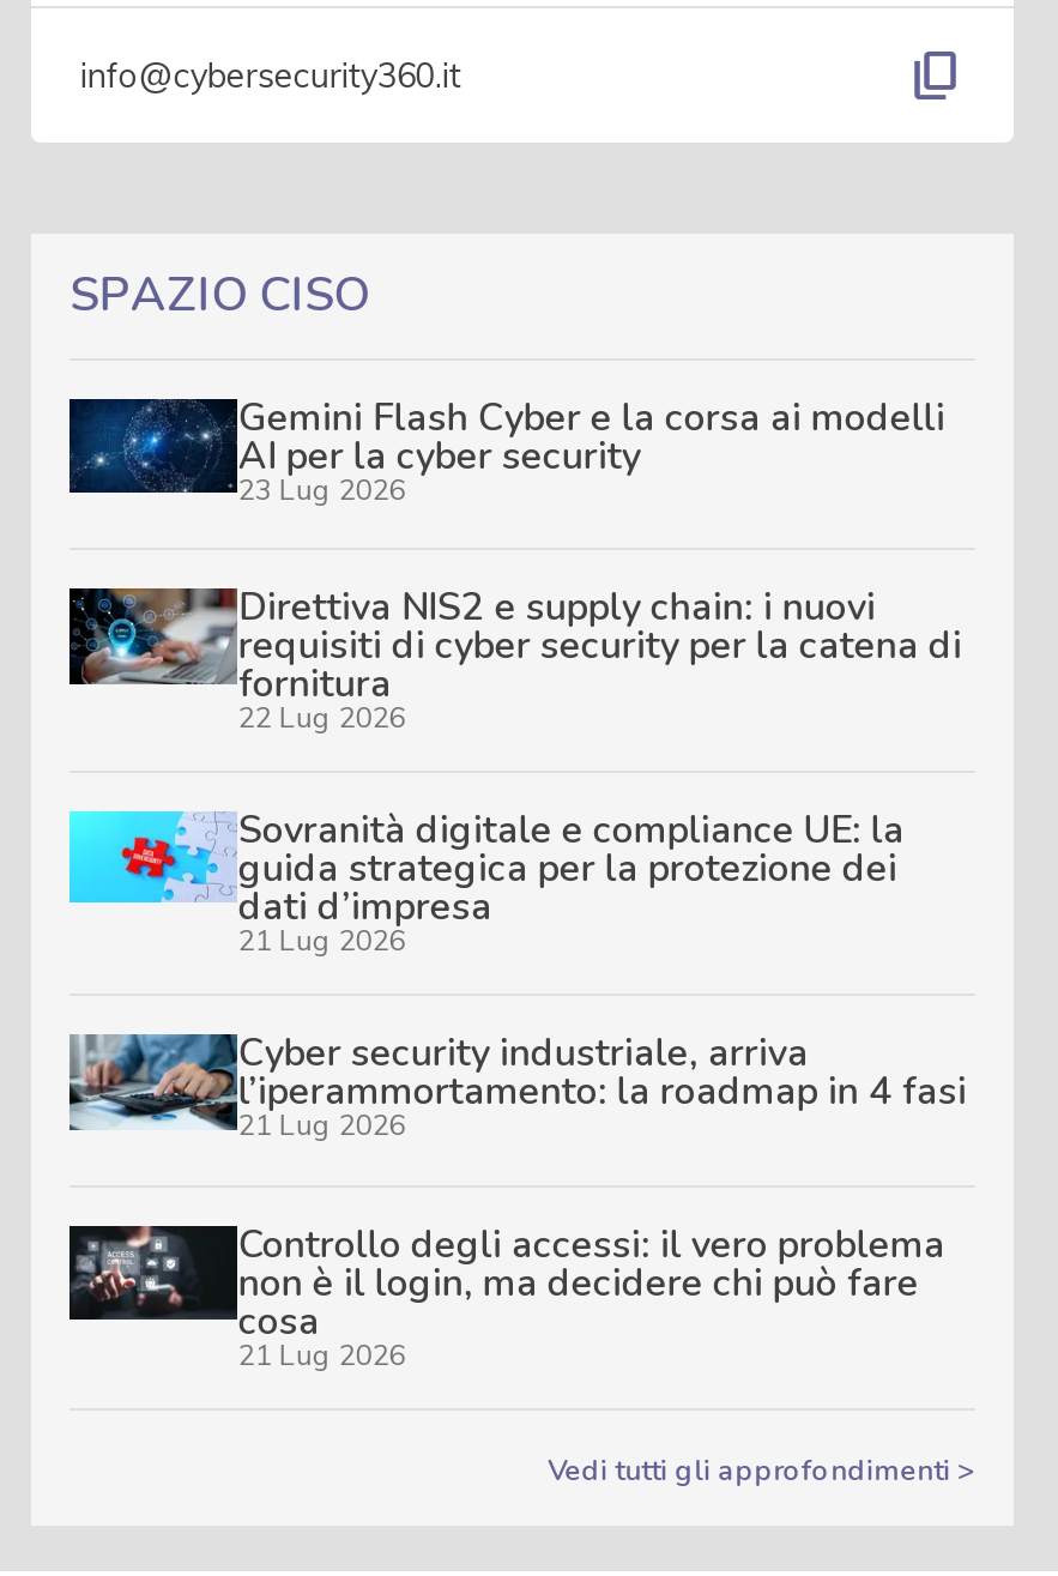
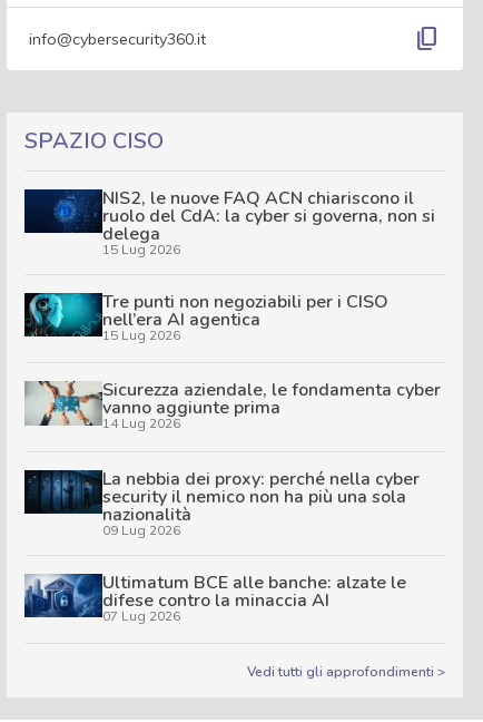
[84,391,945,506] [image] | Gemini Flash Cyber e la corsa ai modelli | AI per la cyber security | 23 Lug 2026 -> [29,186,436,257] [image] | NIS2, le nuove FAQ ACN chiariscono il | ruolo del CdA: la cyber si governa, non si | delega | 15 Lug 2026
[67,582,962,735] [image] | Direttiva NIS2 e supply chain: i nuovi | requisiti di cyber security per la catena di | fornitura | 22 Lug 2026 -> [23,277,389,343] [image] | Tre punti non negoziabili per i CISO | nell’era AI agentica | 15 Lug 2026
[67,804,904,958] [image] | Sovranità digitale e compliance UE: la | guida strategica per la protezione dei | dati d’impresa | 21 Lug 2026 -> [23,378,441,431] [image] | Sicurezza aziendale, le fondamenta cyber | vanno aggiunte prima | 14 Lug 2026
[67,1027,967,1142] [image] | Cyber security industriale, arriva | l’iperammortamento: la roadmap in 4 fasi | 21 Lug 2026 -> [24,466,420,538] [image] | La nebbia dei proxy: perché nella cyber | security il nemico non ha più una sola | nazionalità | 09 Lug 2026
[67,1218,945,1371] [image] | Controllo degli accessi: il vero problema | non è il login, ma decidere chi può fare | cosa | 21 Lug 2026 -> [23,570,407,624] [image] | Ultimatum BCE alle banche: alzate le | difese contro la minaccia AI | 07 Lug 2026

